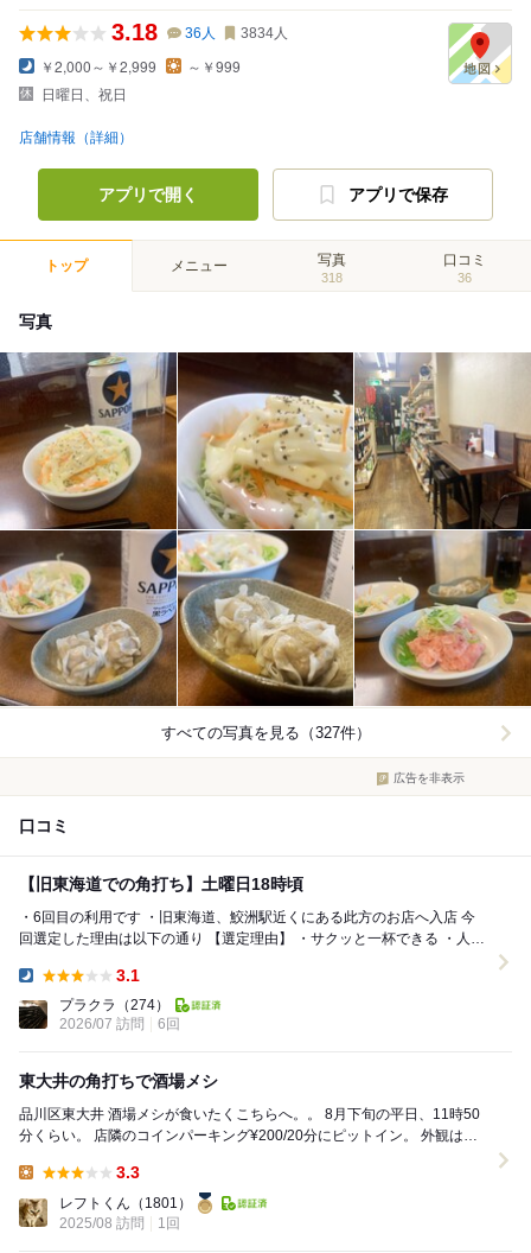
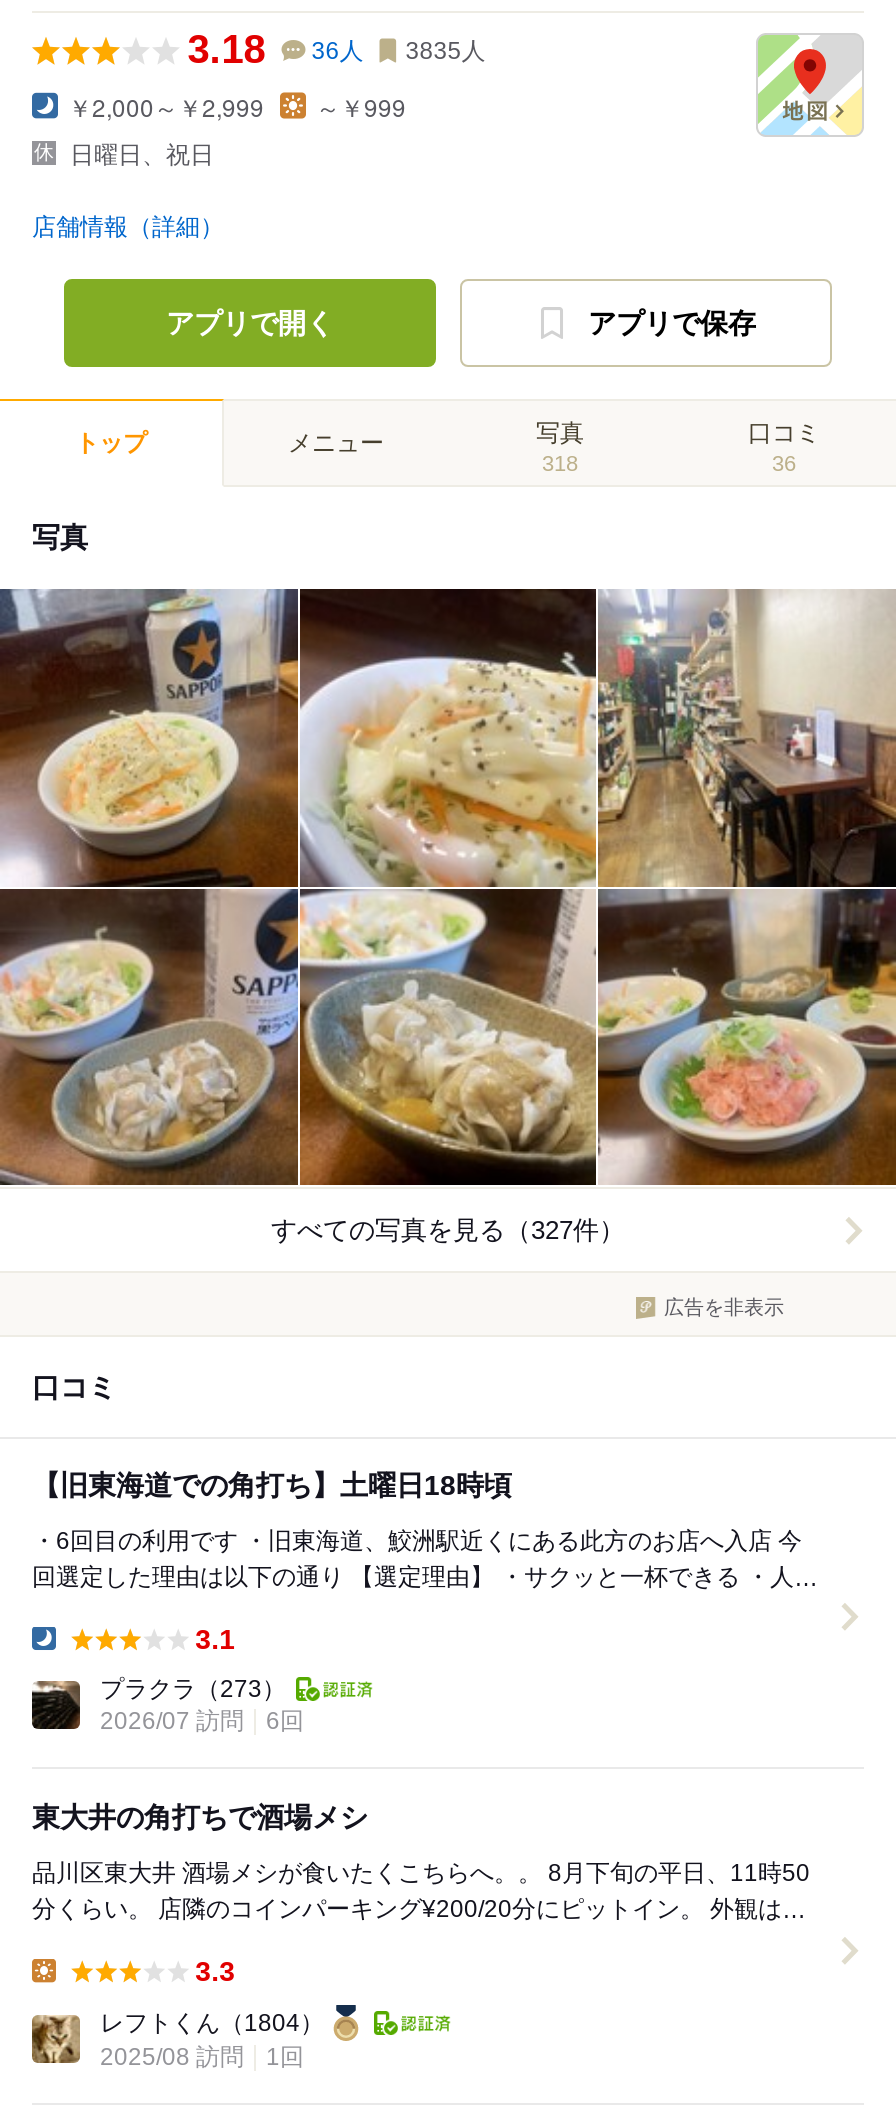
[111,19,288,45] 3.18 36人 3834人 -> [188,27,486,71] 3.18 36人 3835人
[59,997,169,1014] プラクラ（274） -> [100,1676,286,1704] プラクラ（273）
[59,1195,192,1212] レフトくん（1801） -> [100,2010,324,2038] レフトくん（1804）

